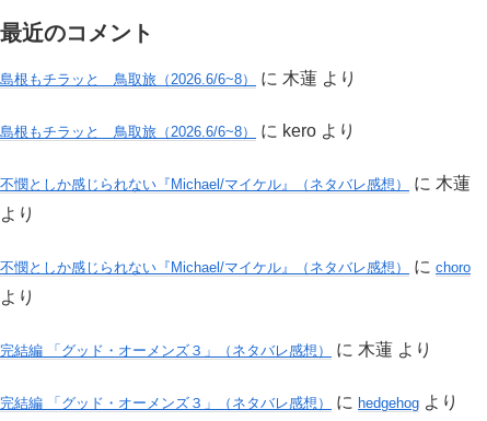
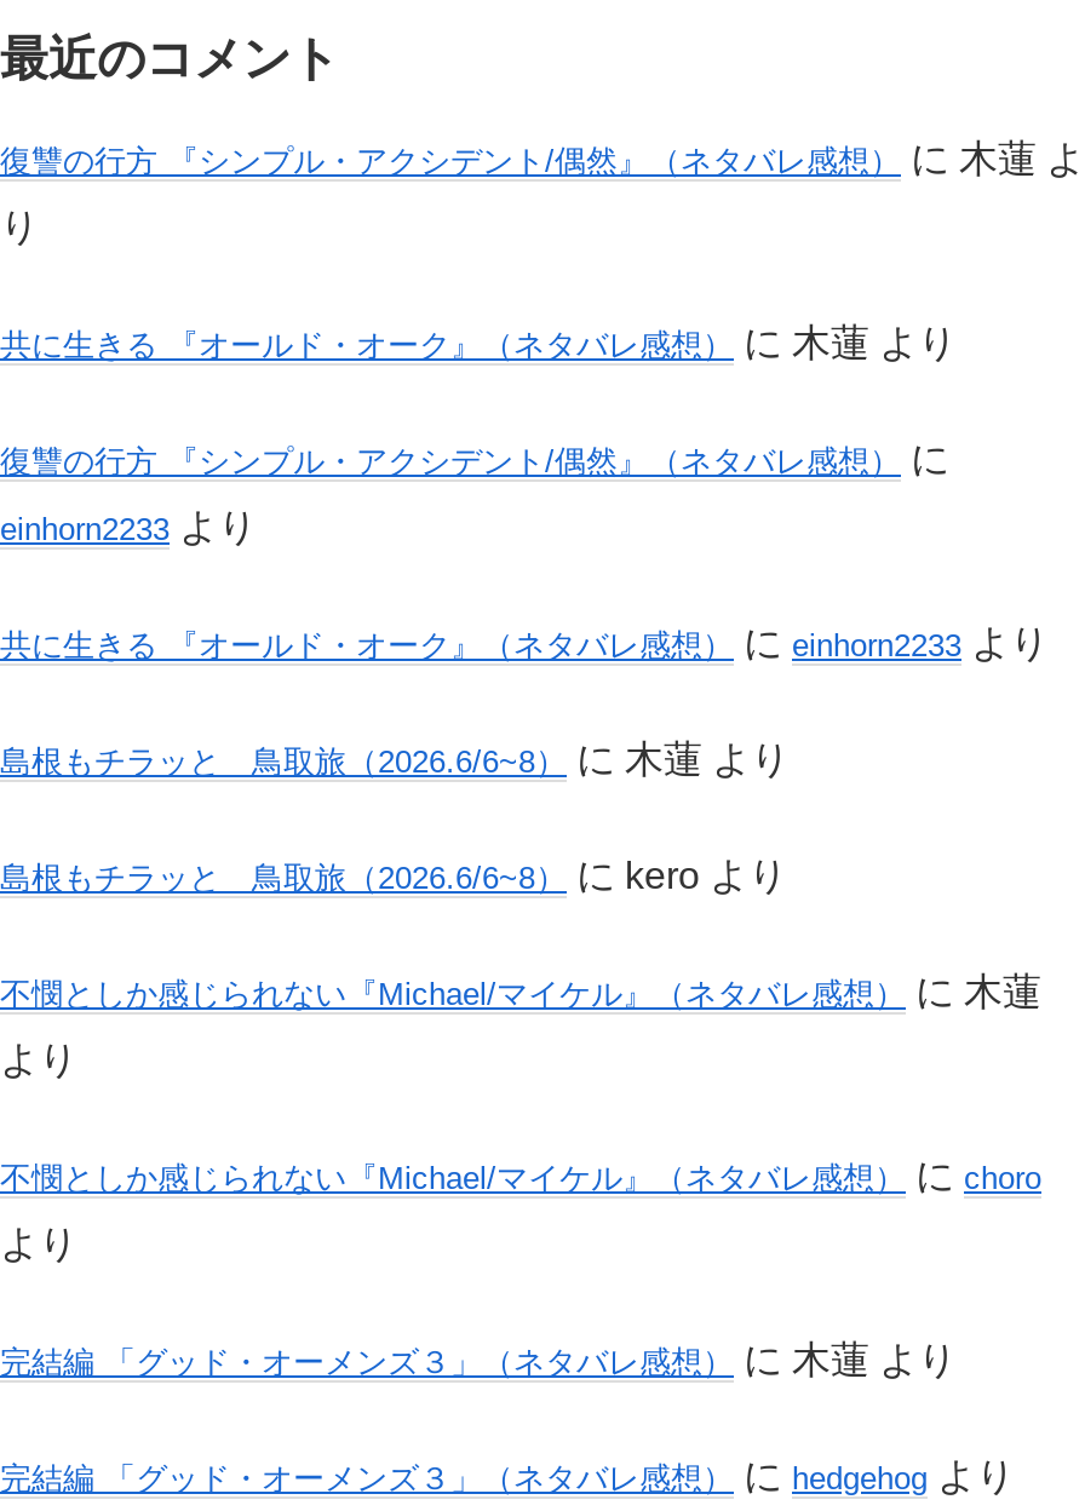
none -> [0,137,1085,663] 復讐の行方 『シンプル・アクシデント/偶然』（ネタバレ感想）に木蓮よ | り | 共に生きる 『オールド・オーク』（ネタバレ感想）に木蓮より | 復讐の行方 『シンプル・アクシデント/偶然』（ネタバレ感想）に | einhorn2233より | 共に生きる 『オールド・オーク』（ネタバレ感想）にeinhorn2233より

